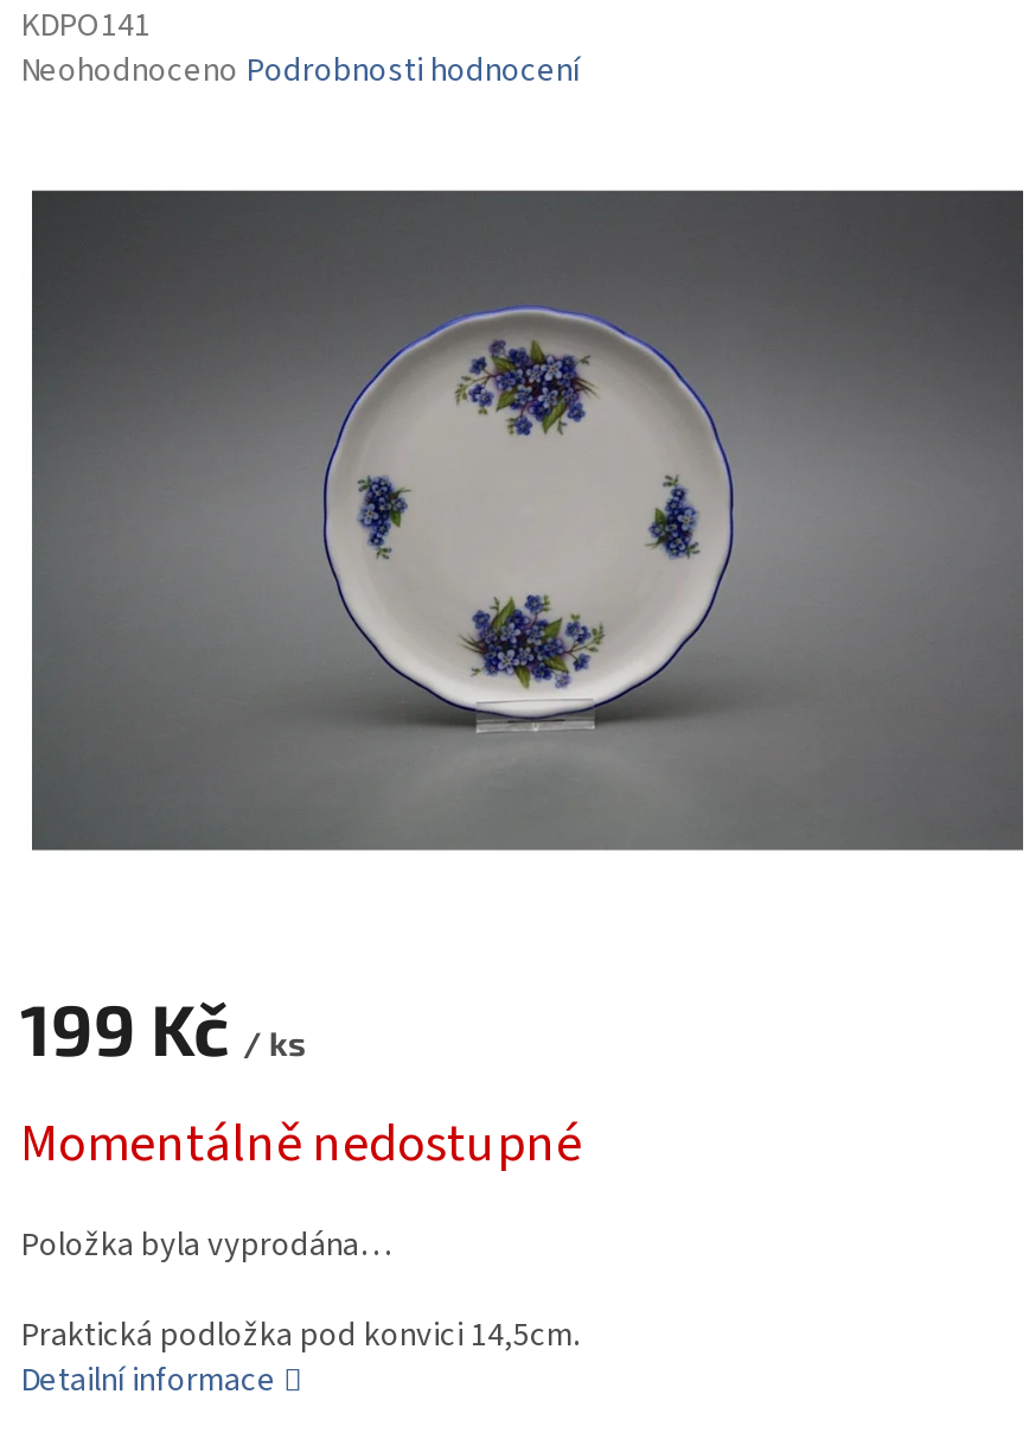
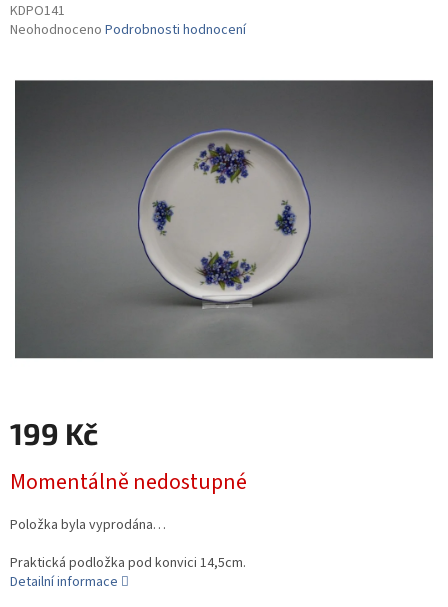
[20,986,305,1071] 199 Kč / ks -> [10,415,98,451] 199 Kč

